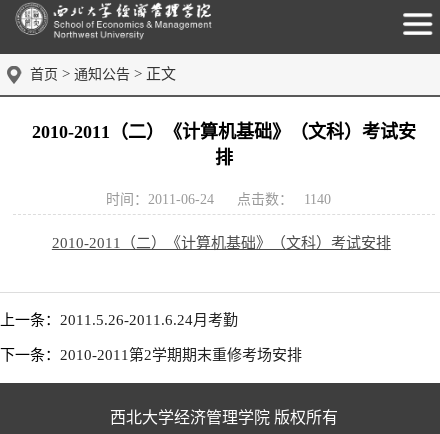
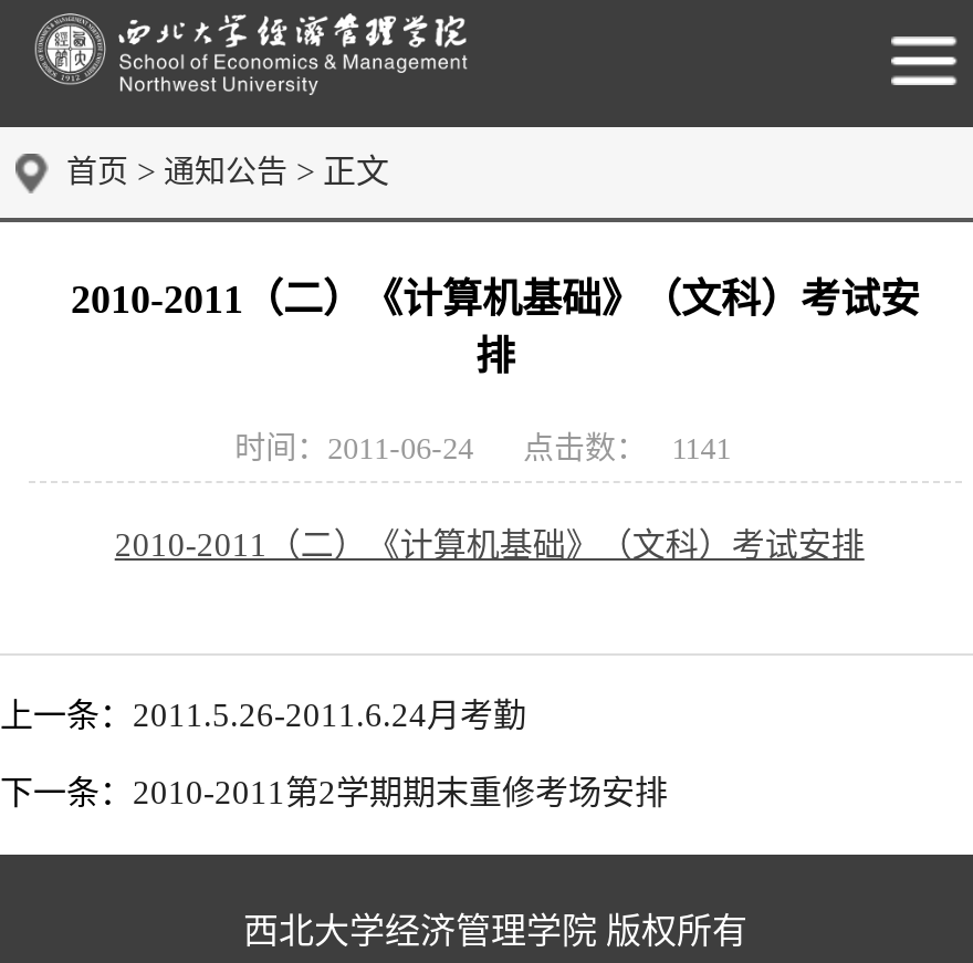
[106,192,331,207] 时间：2011-06-24 点击数： 1140 -> [235,432,731,465] 时间：2011-06-24 点击数： 1141

